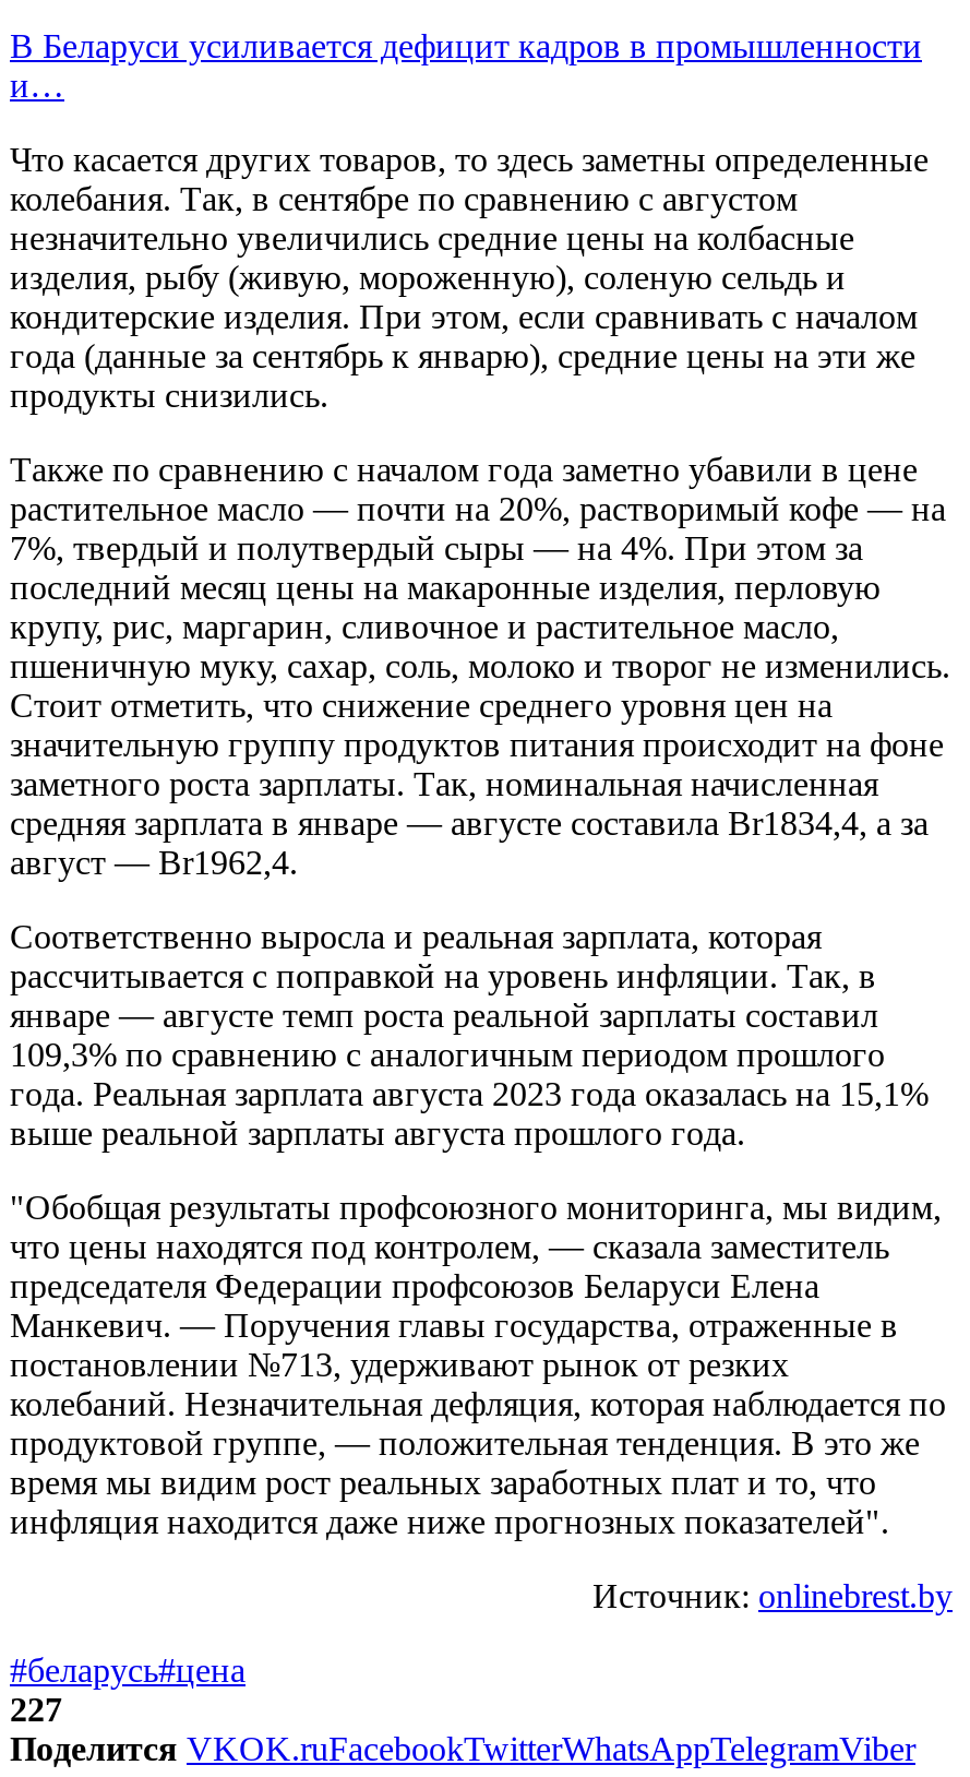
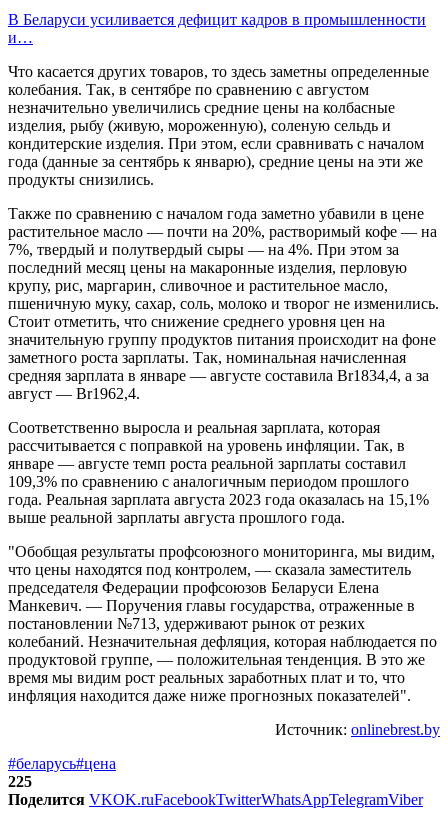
[10,1690,62,1727] 227 -> [8,773,32,790] 225

